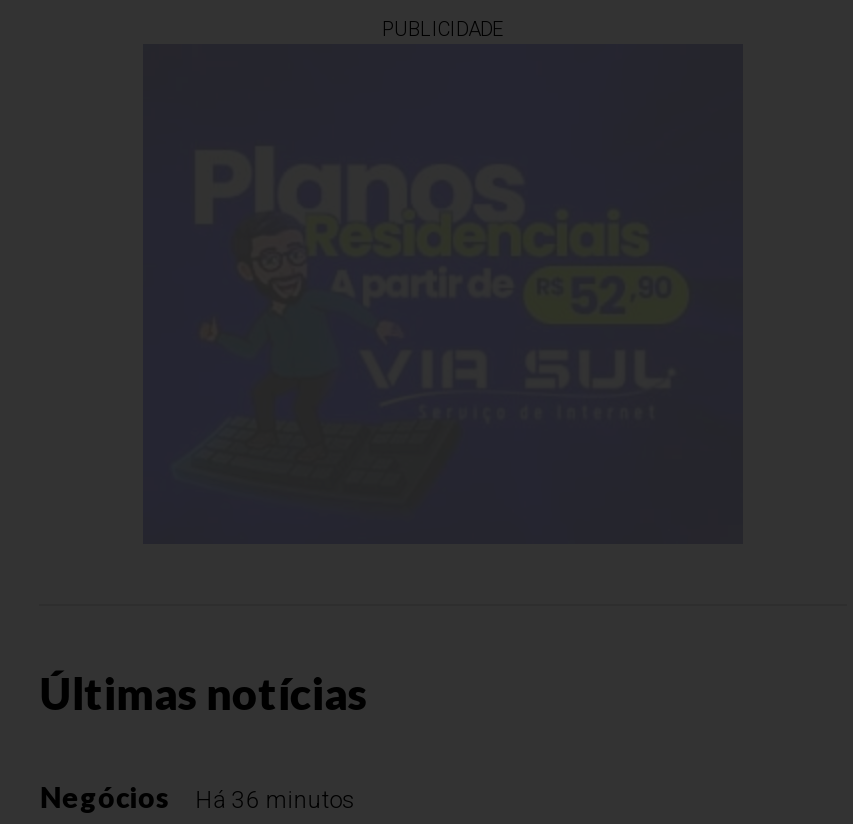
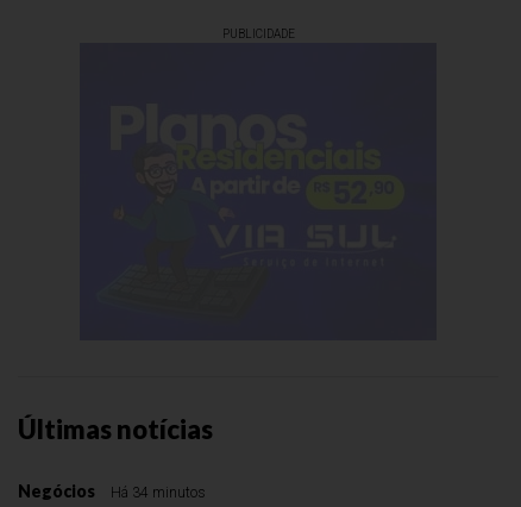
[40,781,356,815] Negócios Há 36 minutos -> [18,481,206,501] Negócios Há 34 minutos

